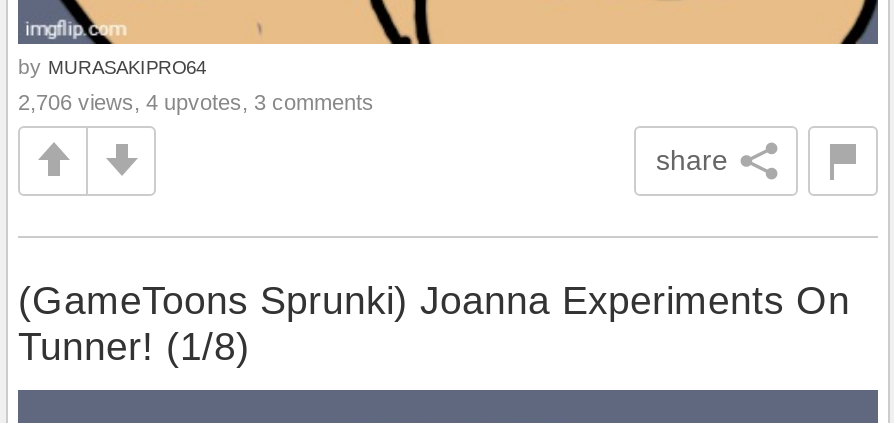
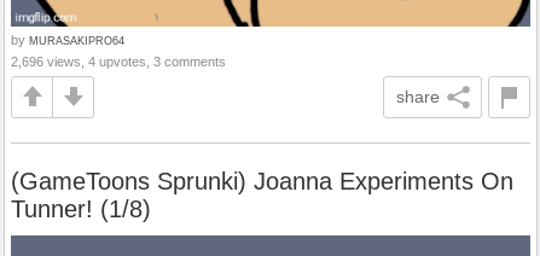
[18,89,374,113] 2,706 views, 4 upvotes, 3 comments -> [11,54,226,68] 2,696 views, 4 upvotes, 3 comments

